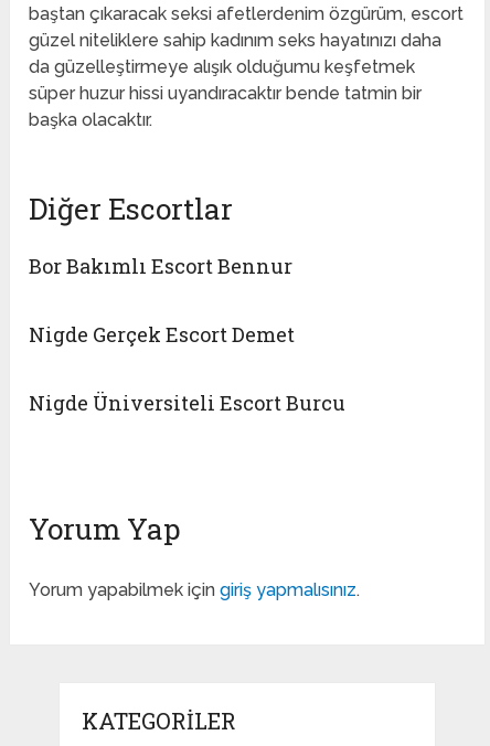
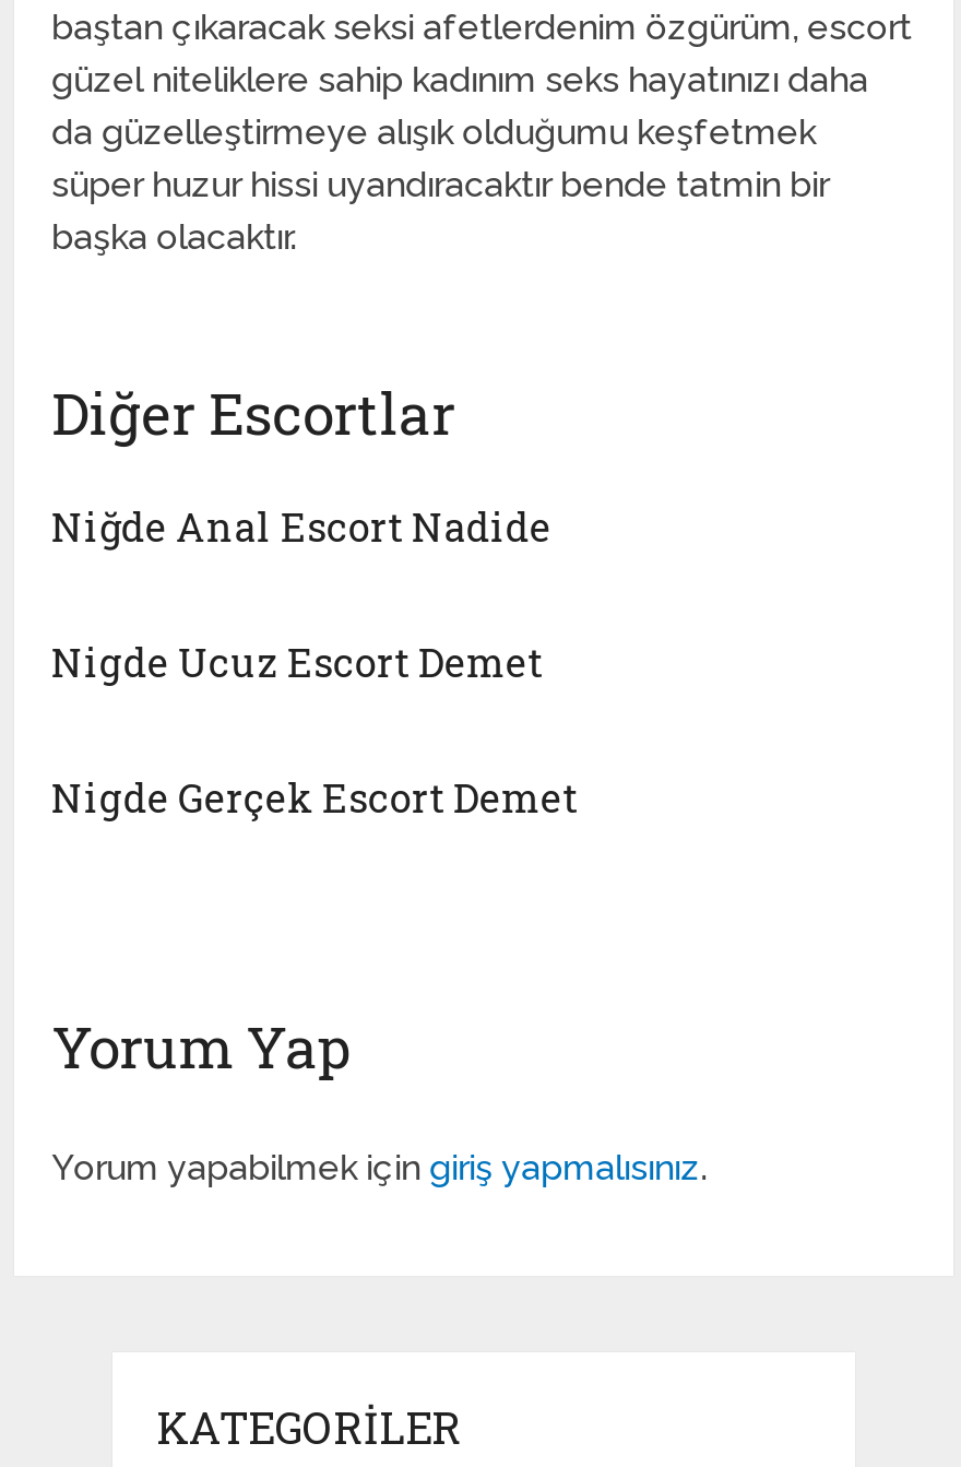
[29,252,293,279] Bor Bakımlı Escort Bennur -> [52,500,552,688] Niğde Anal Escort Nadide | Nigde Ucuz Escort Demet
moved [29,321,295,347] -> [52,771,578,823]: Nigde Gerçek Escort Demet
[29,389,346,416] Nigde Üniversiteli Escort Burcu -> none

